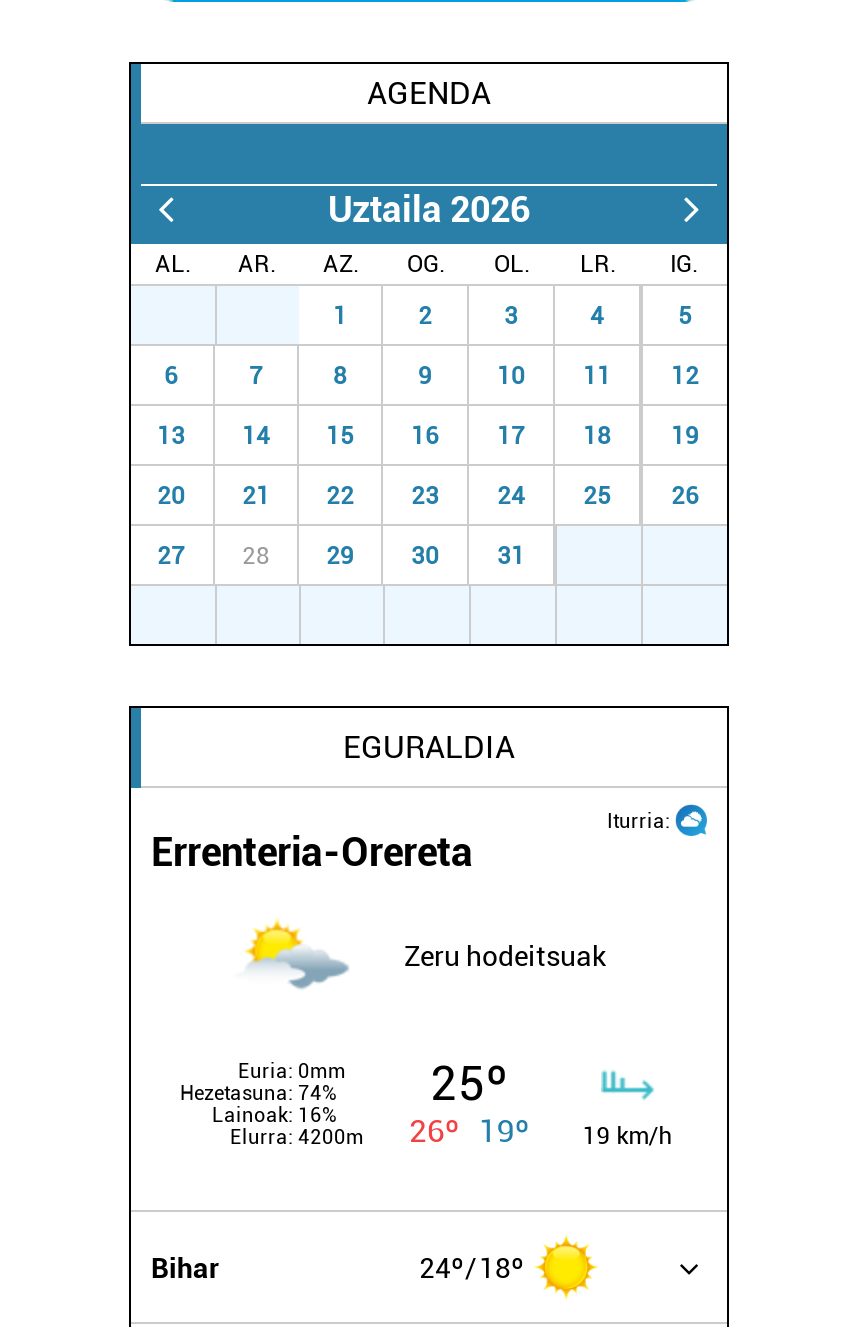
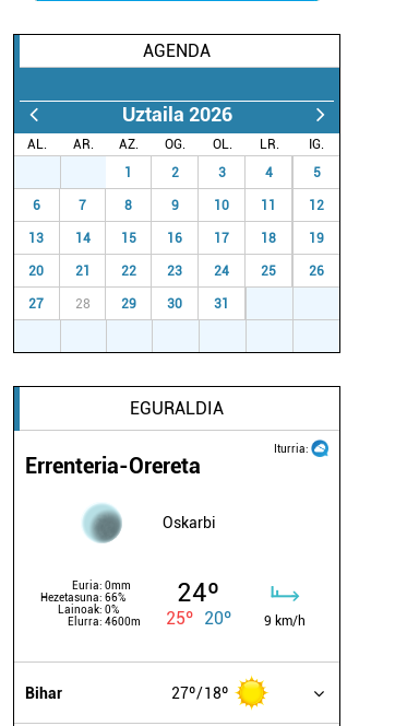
[245,918,606,992] [image] | Zeru hodeitsuak -> [77,503,217,543] [image] | Oskarbi
[409,1056,673,1150] 25º | 26º 19º | 19 km/h -> [166,578,306,629] 24º | 25º 20º | 9 km/h
[180,1081,364,1147] Hezetasuna: 74% | Lainoak: 16% | Elurra: 4200m -> [41,591,141,627] Hezetasuna: 66% | Lainoak: 0% | Elurra: 4600m
[419,1251,523,1283] 24º 18º -> [171,684,228,702] 27º 18º

